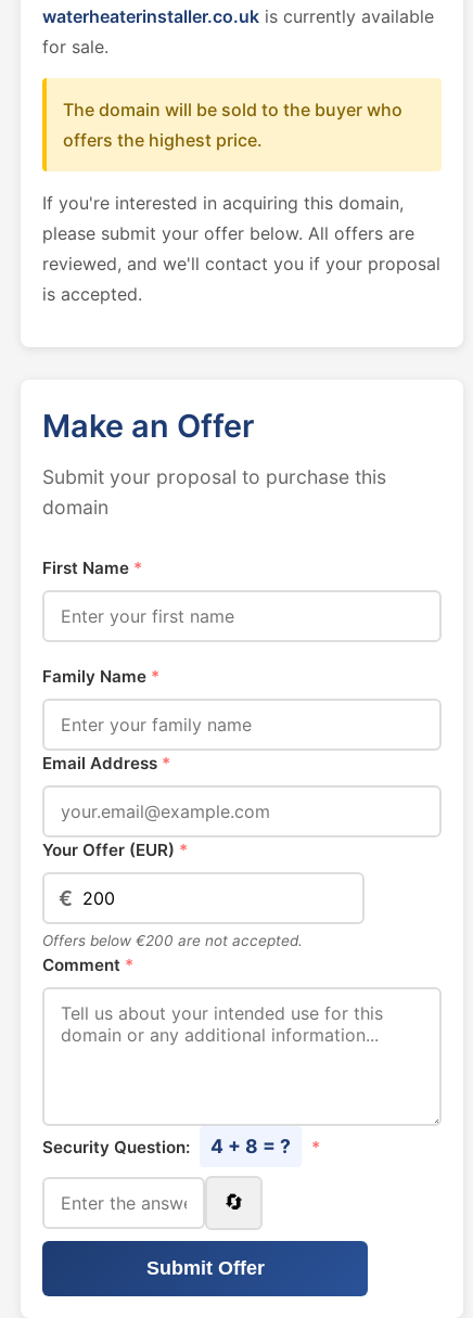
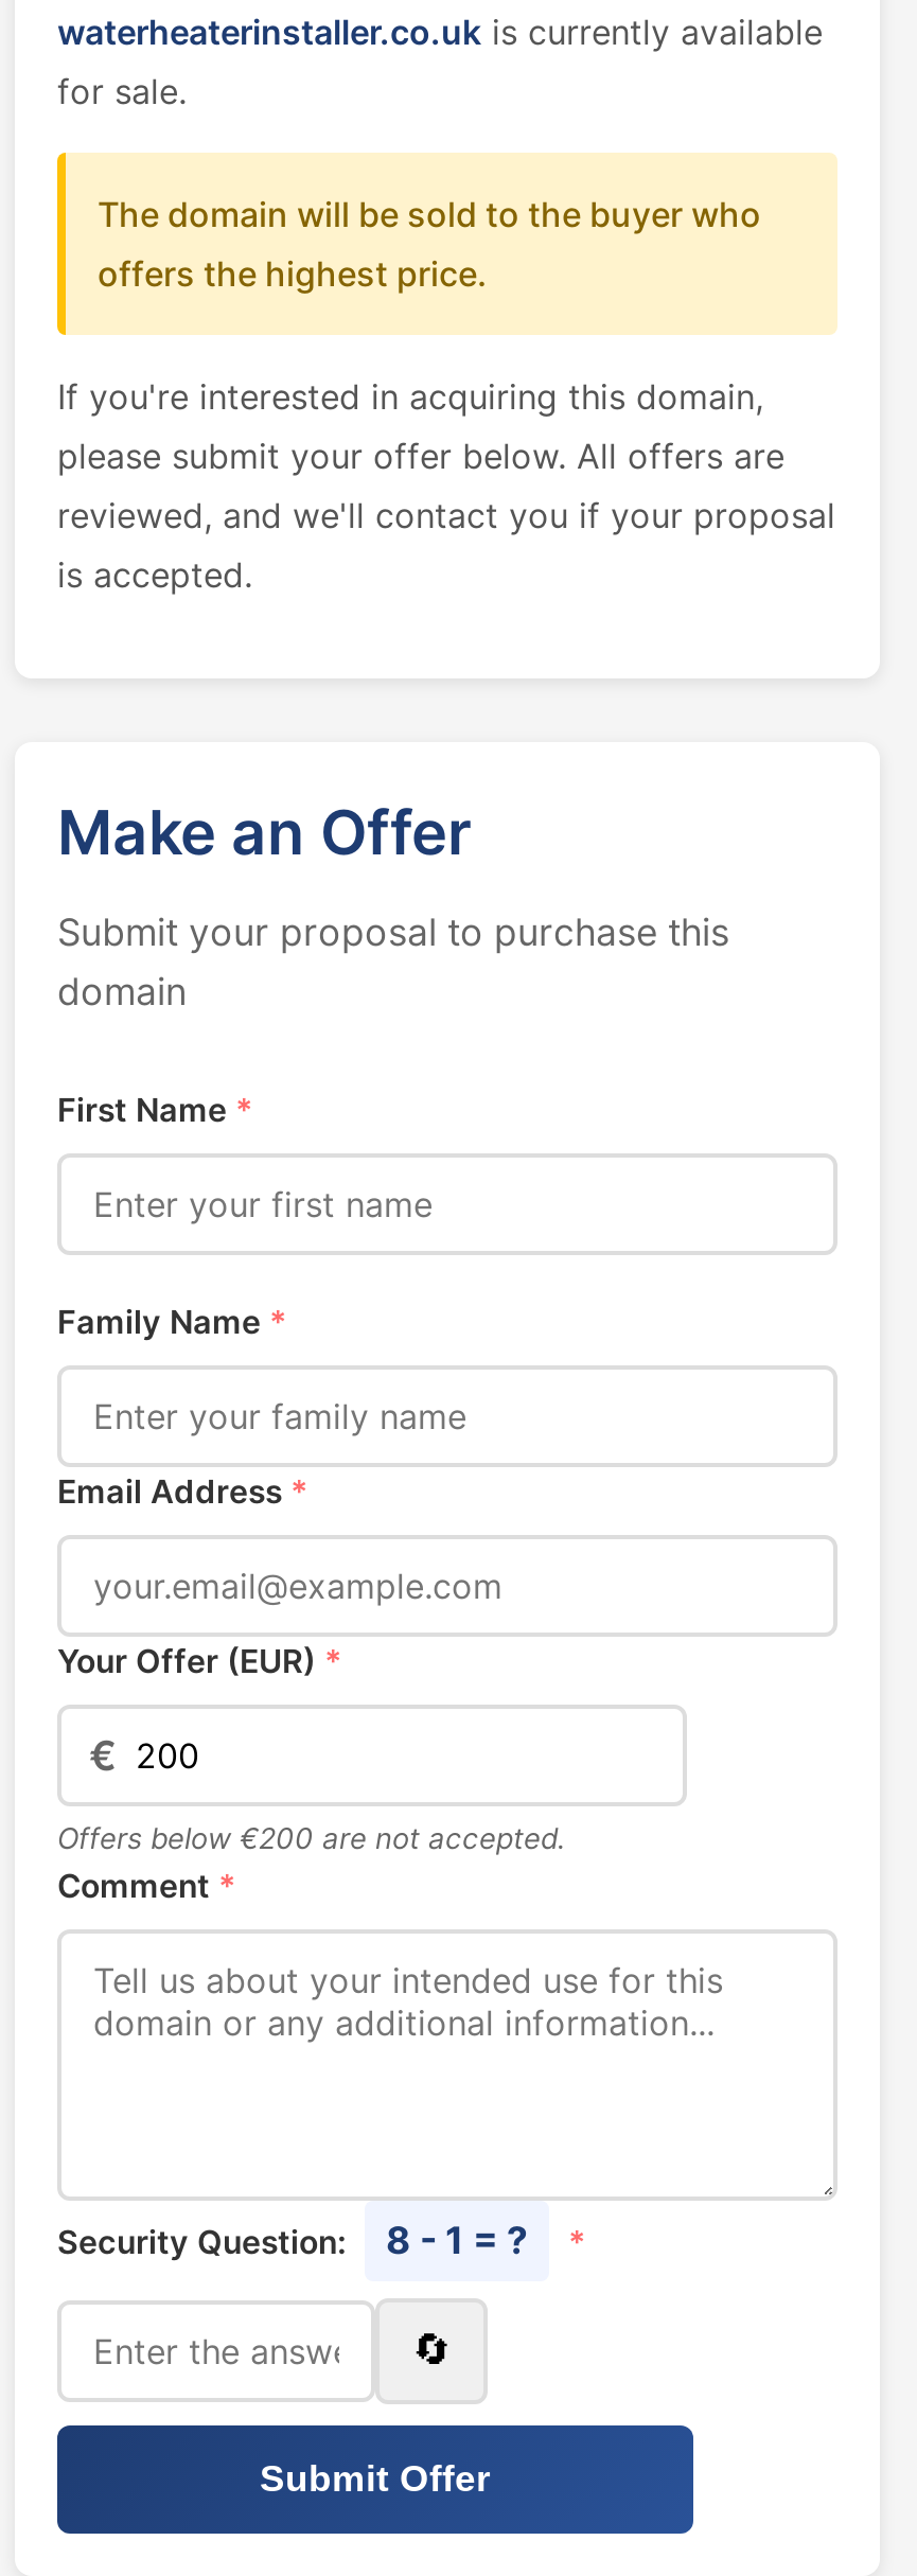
[210,1135,291,1157] 4 + 8 = ? -> [386,2218,528,2262] 8 - 1 = ?

